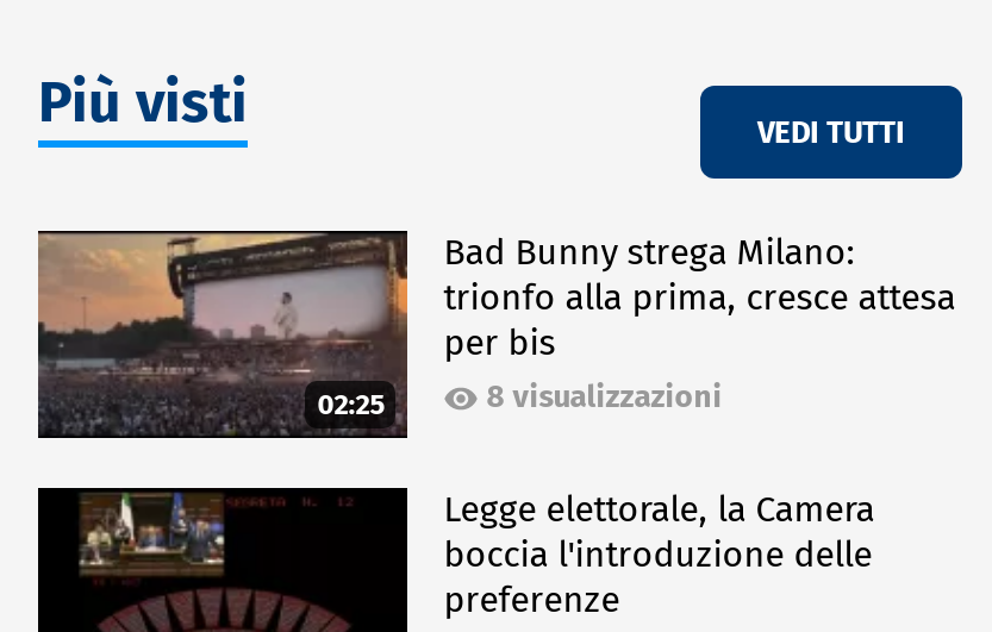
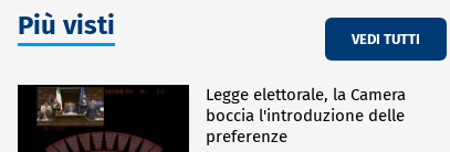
[36,231,410,443] [image] | 02:25 -> none
[443,232,956,415] Bad Bunny strega Milano: | trionfo alla prima, cresce attesa | per bis | 8 visualizzazioni -> none

